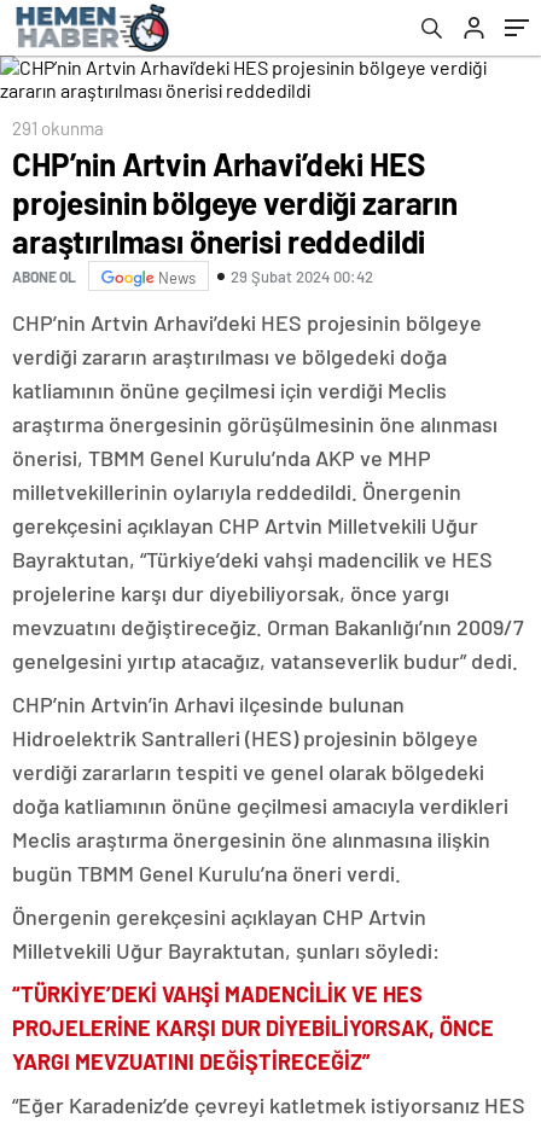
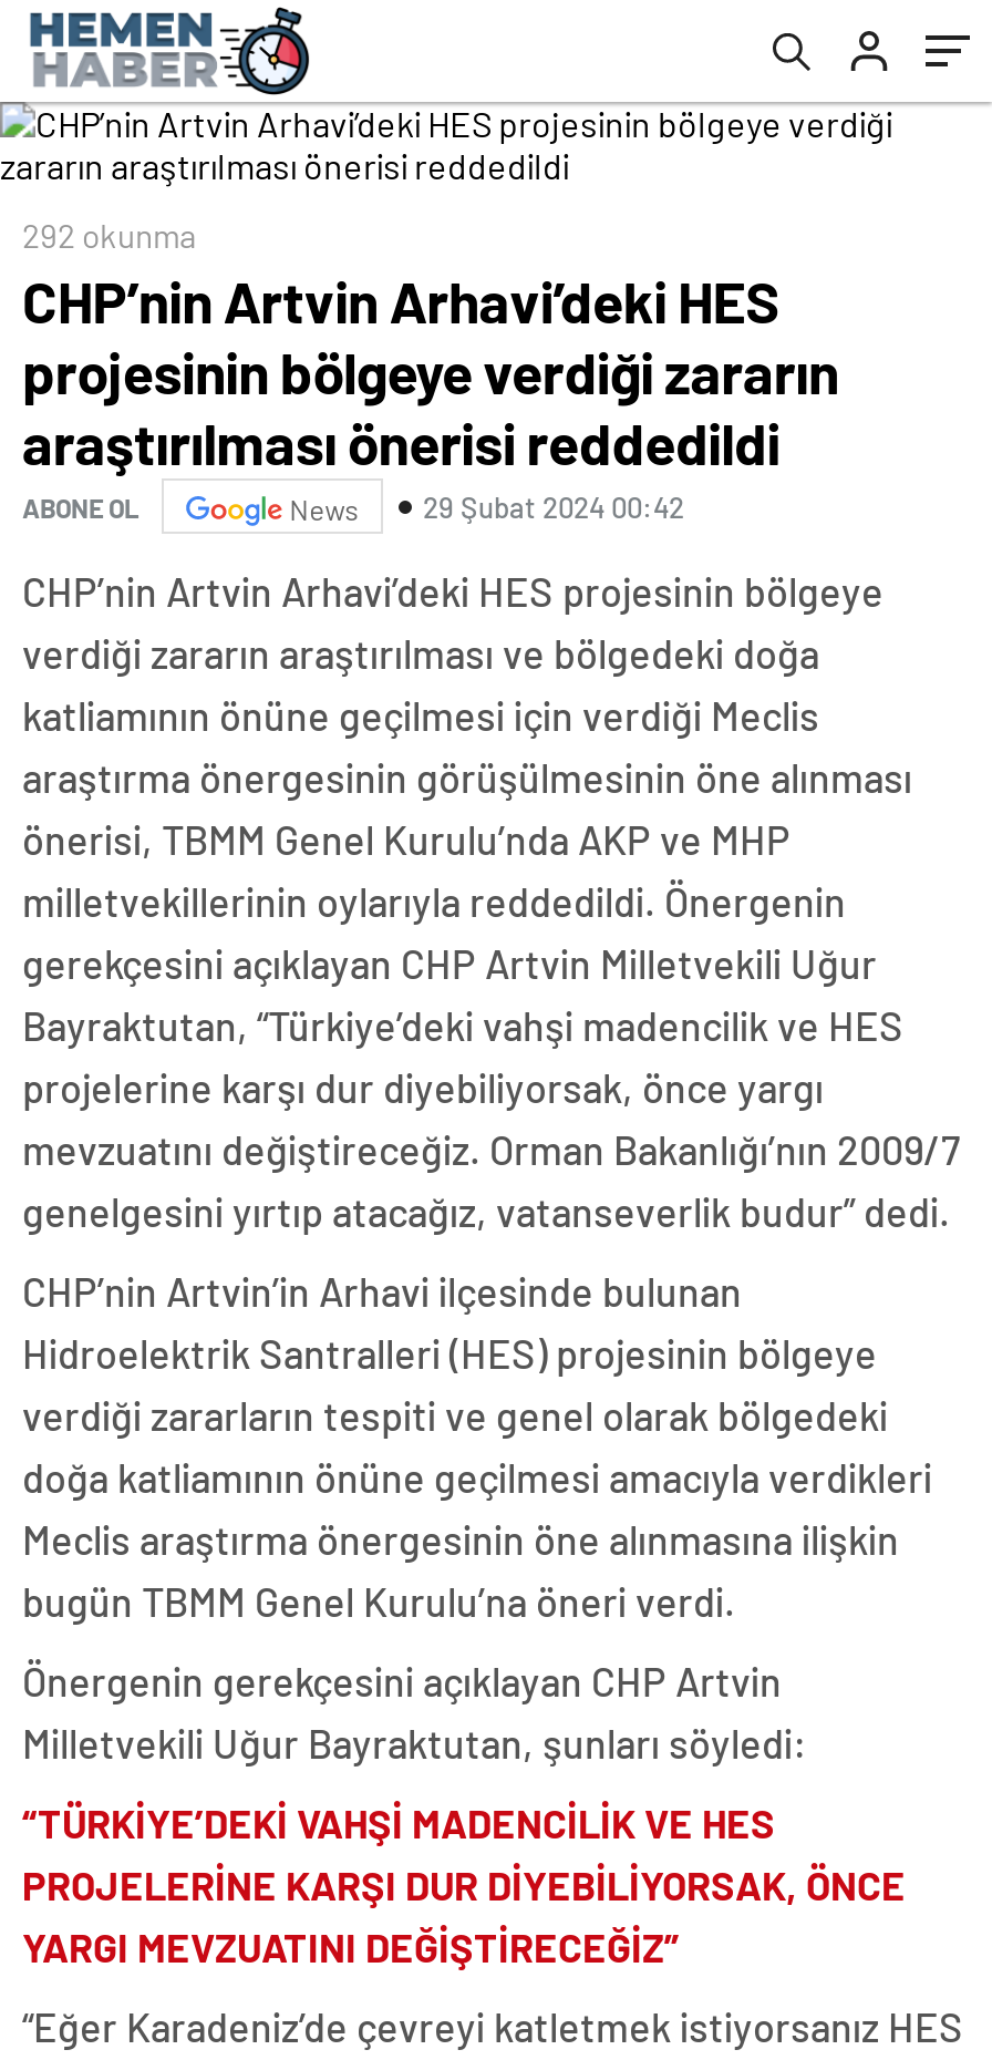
[12,117,104,139] 291 okunma -> [22,215,197,255] 292 okunma

